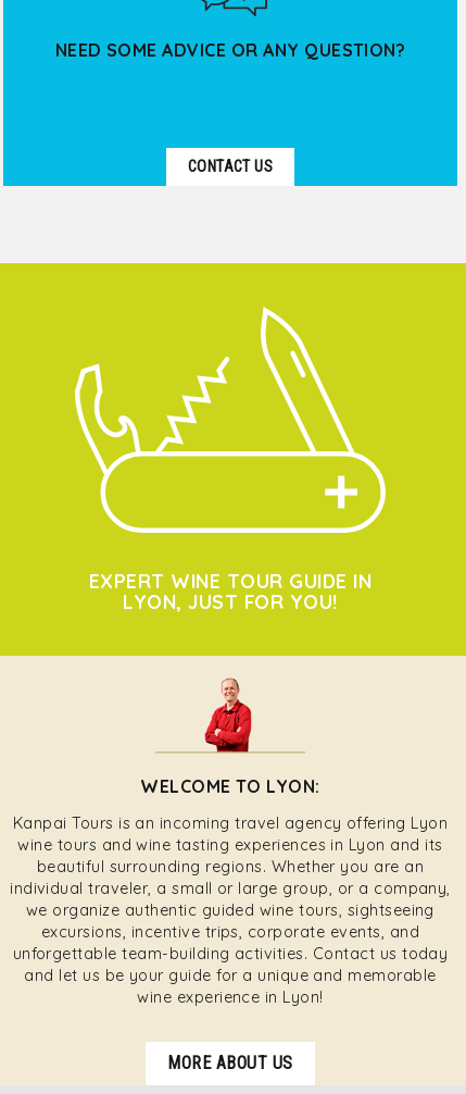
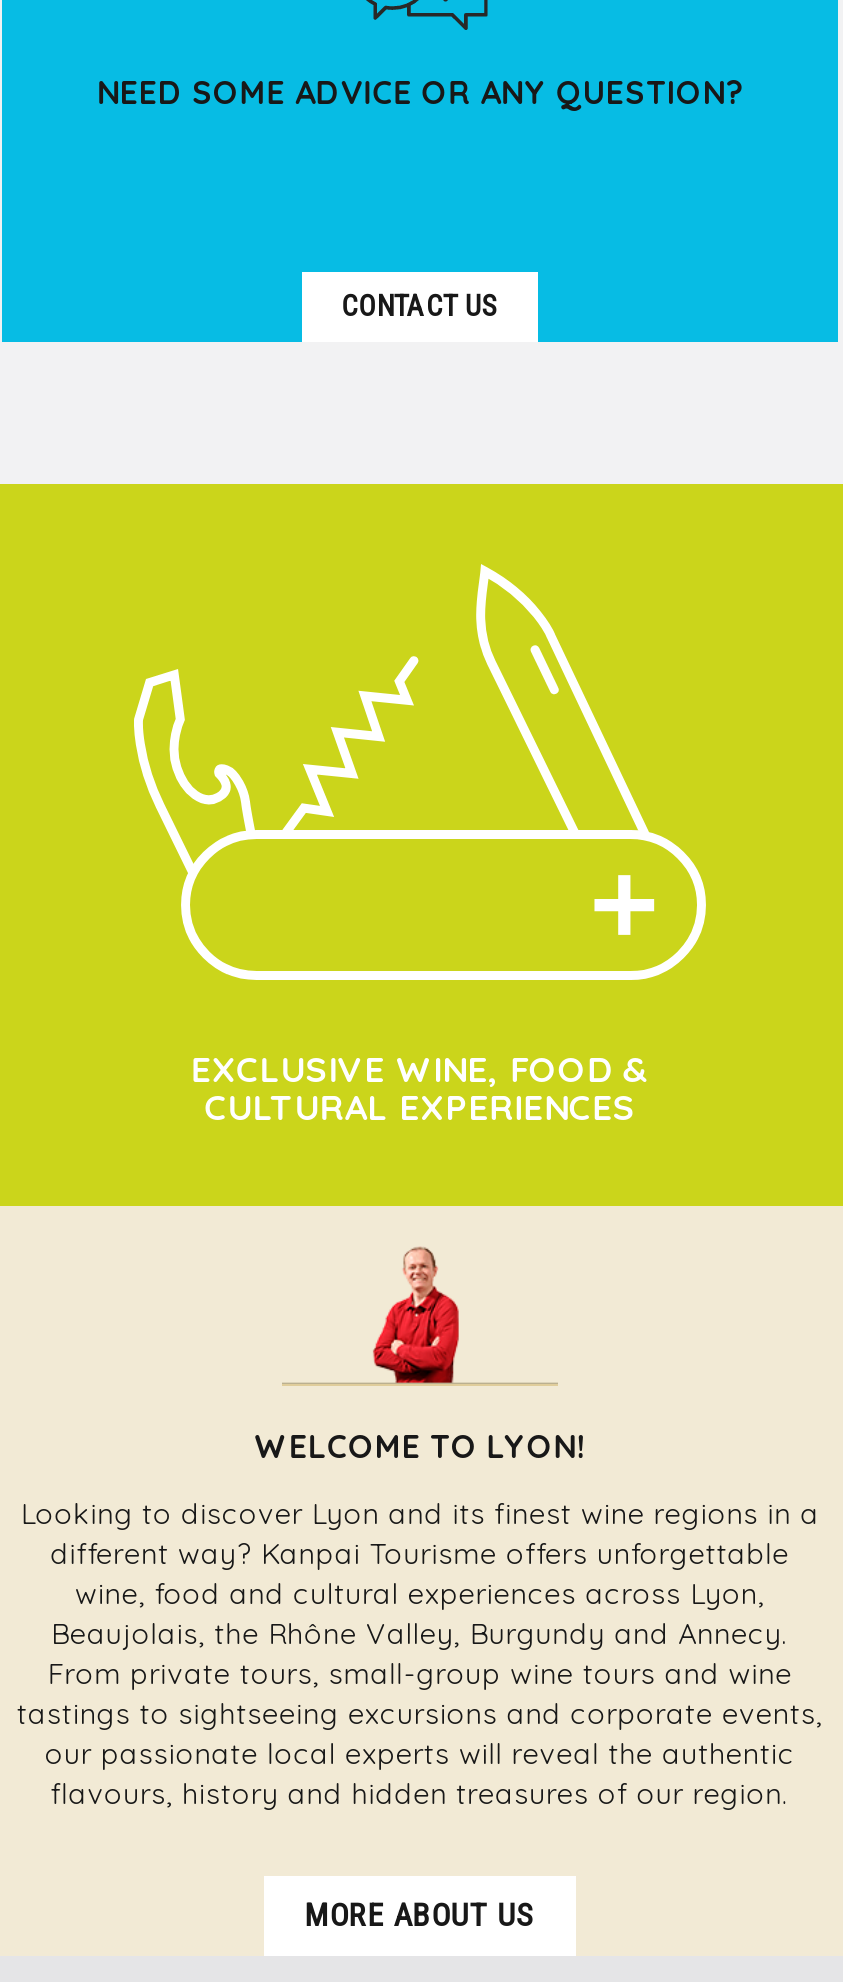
[89,569,371,614] EXPERT WINE TOUR GUIDE IN | LYON, JUST FOR YOU! -> [190,1047,650,1129] EXCLUSIVE WINE, FOOD & | CULTURAL EXPERIENCES
[140,776,320,797] WELCOME TO LYON: -> [254,1427,586,1467] WELCOME TO LYON!
[10,814,451,1007] Kanpai Tours is an incoming travel agency offering Lyon | wine tours and wine tasting experiences in Lyon and its | beautiful surrounding regions. Whether you are an | individual traveler, a small or large group, or a company, | we organize authentic guided wine tours, sightseeing | excursions, incentive trips, corporate events, and | unforgettable team-building activities. Contact us today | and let us be your guide for a unique and memorable | wine experience in Lyon! -> [17,1497,823,1813] Looking to discover Lyon and its finest wine regions in a | different way? Kanpai Tourisme offers unforgettable | wine, food and cultural experiences across Lyon, | Beaujolais, the Rhône Valley, Burgundy and Annecy. | From private tours, small-group wine tours and wine | tastings to sightseeing excursions and corporate events, | our passionate local experts will reveal the authentic | flavours, history and hidden treasures of our region.

